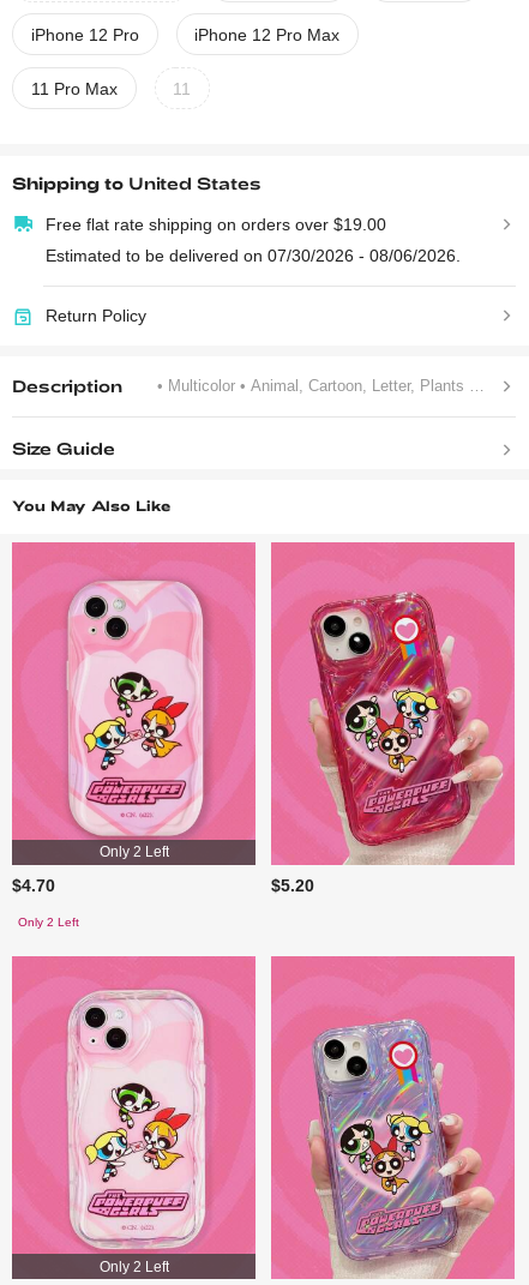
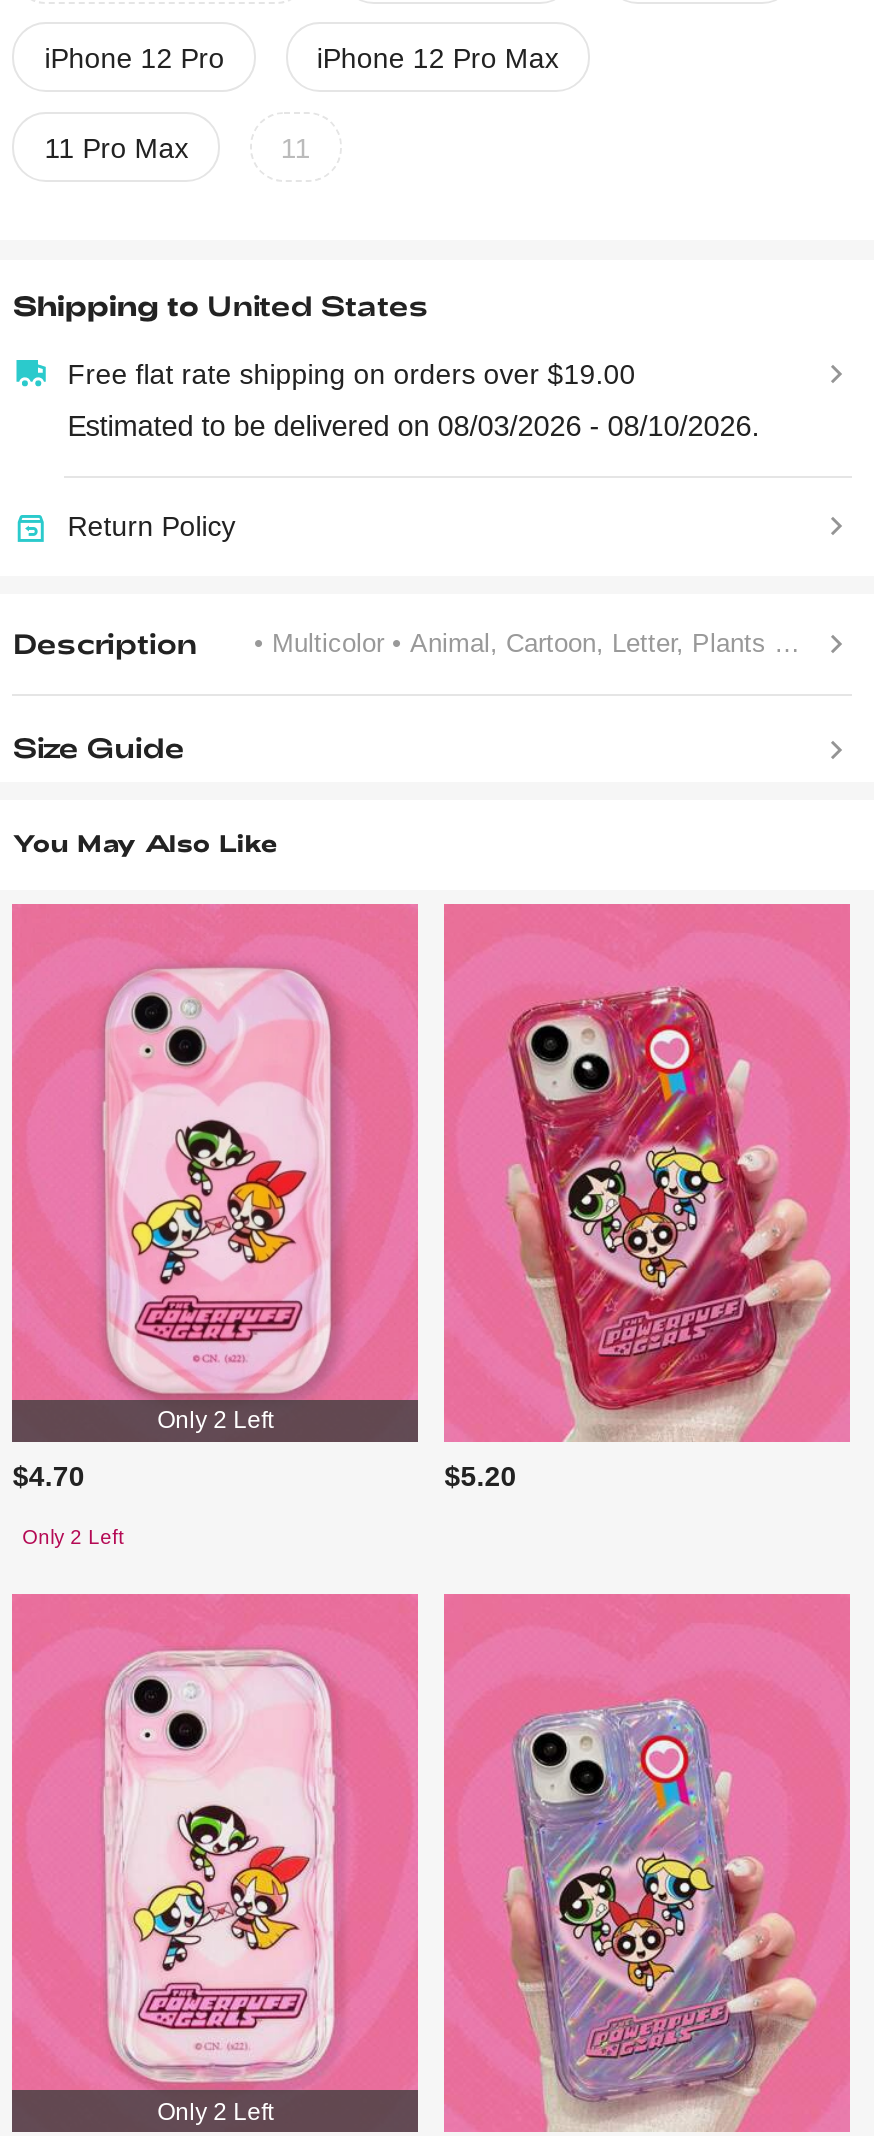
[45,245,460,265] Estimated to be delivered on 07/30/2026 - 08/06/2026. -> [67,409,759,441] Estimated to be delivered on 08/03/2026 - 08/10/2026.

